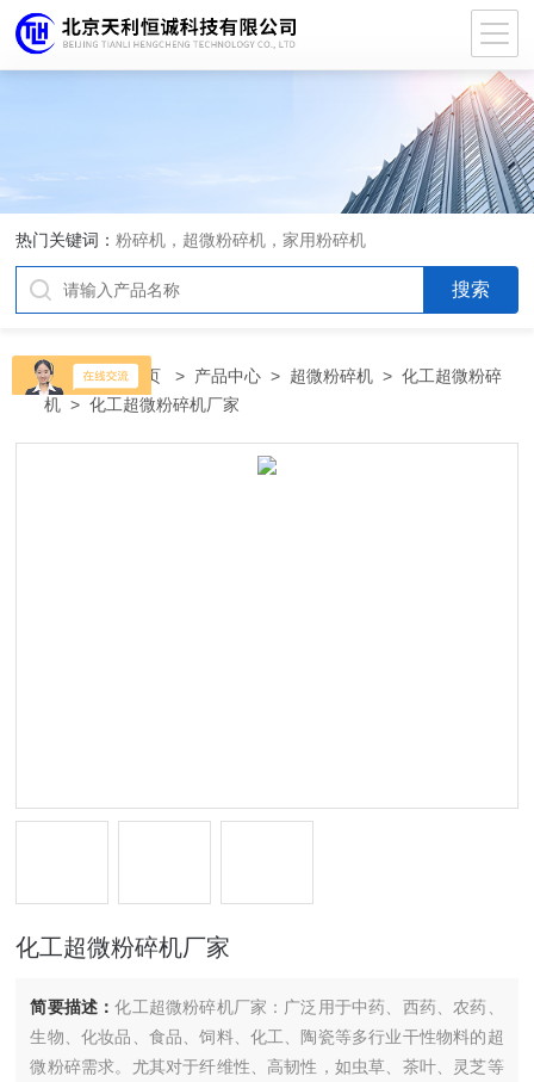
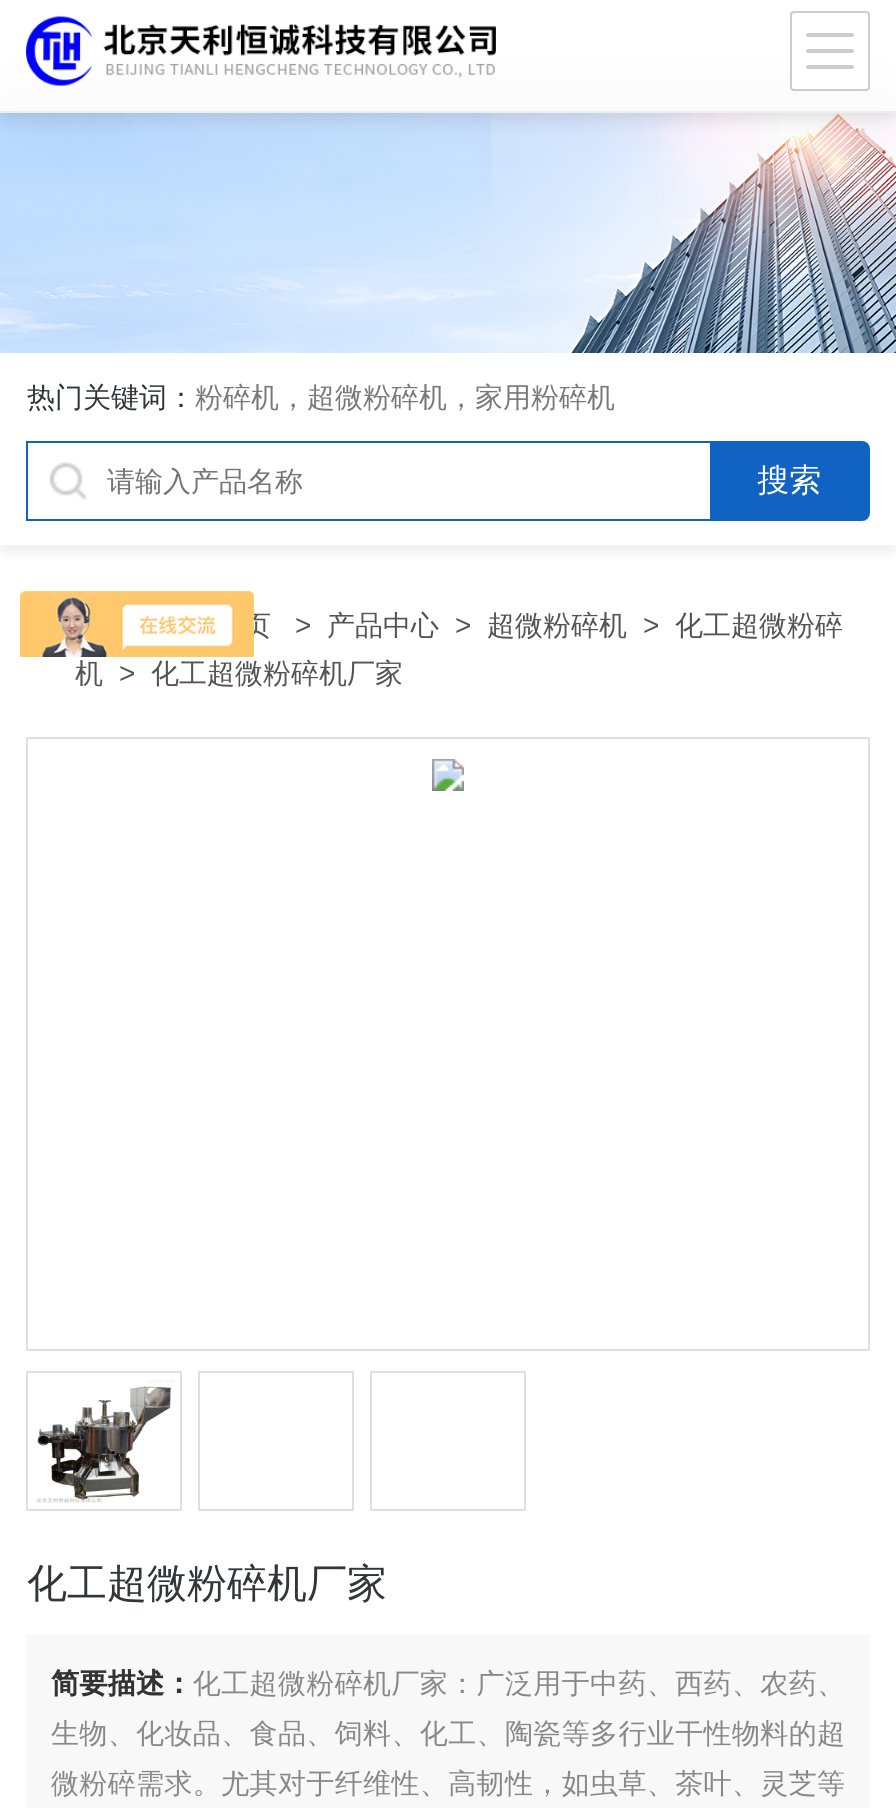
none -> [36,1385,172,1503] [image]

